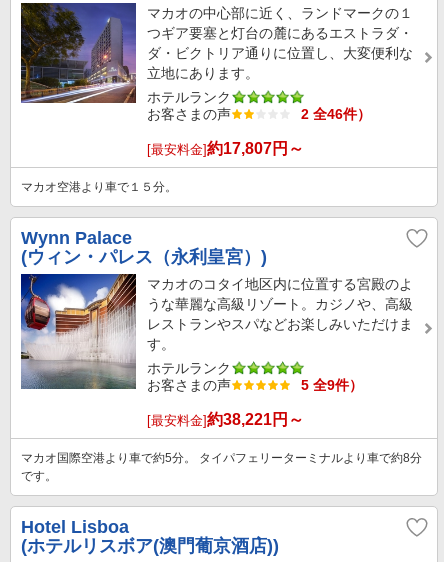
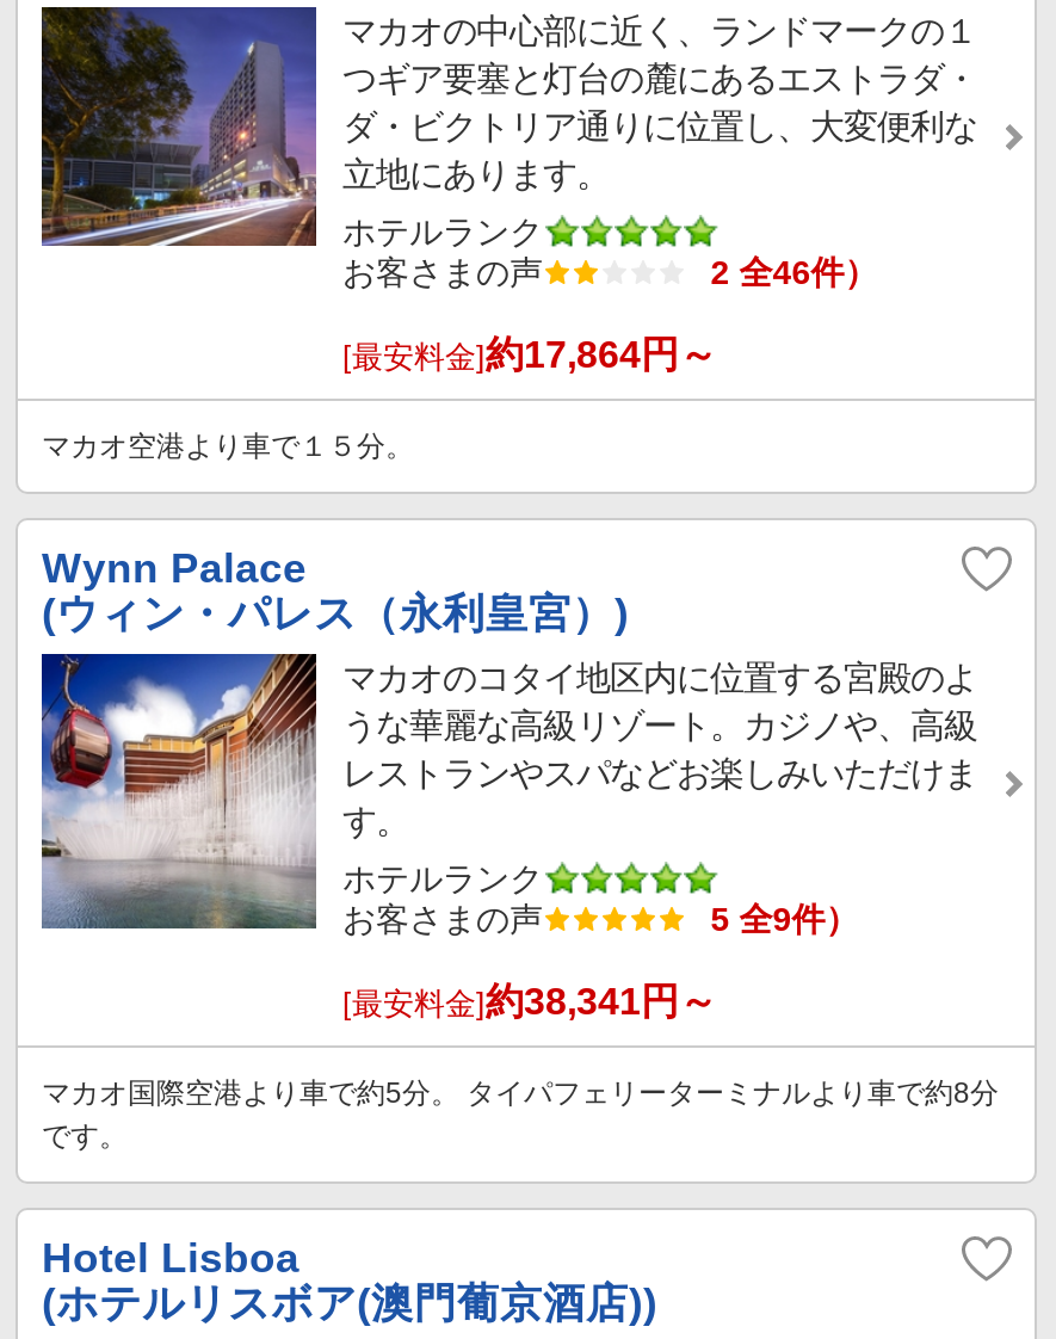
[147,140,304,157] [最安料金]約17,807円～ -> [342,334,717,375] [最安料金]約17,864円～
[147,411,304,428] [最安料金]約38,221円～ -> [342,981,717,1022] [最安料金]約38,341円～

